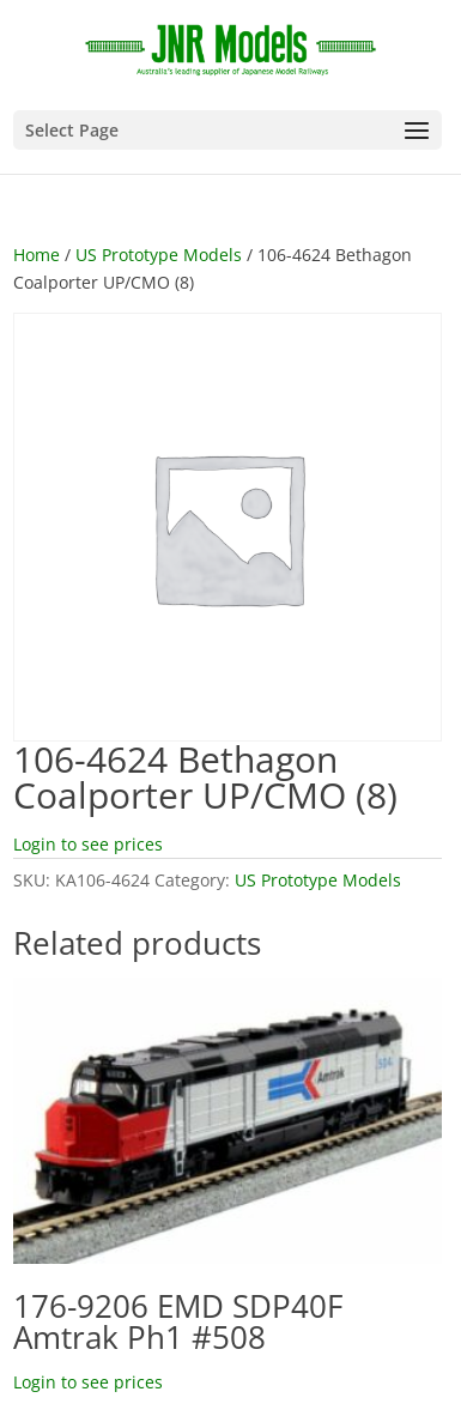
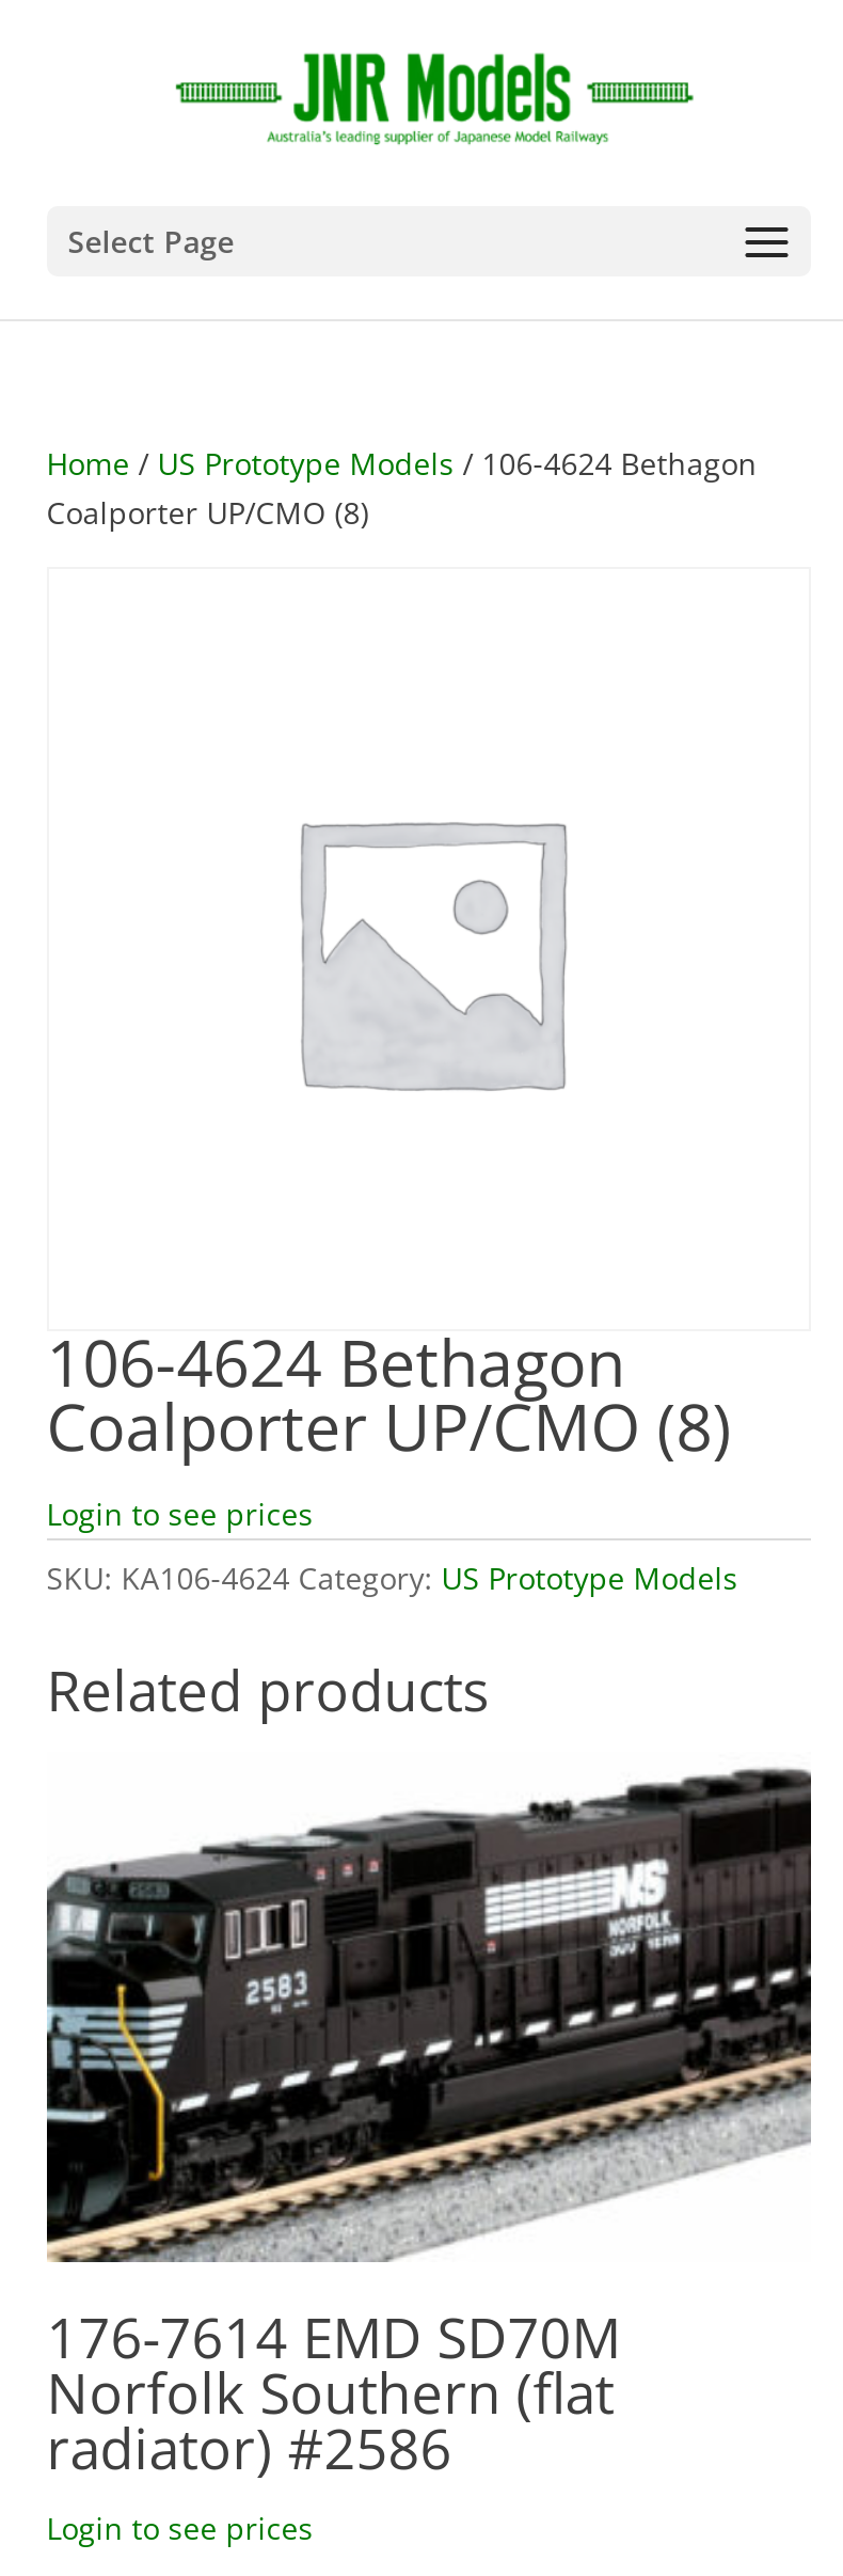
[12,987,442,1359] [image] | 176-9206 EMD SDP40F | Amtrak Ph1 #508 -> [45,1767,813,2487] [image] | 176-7614 EMD SD70M | Norfolk Southern (flat | radiator) #2586

